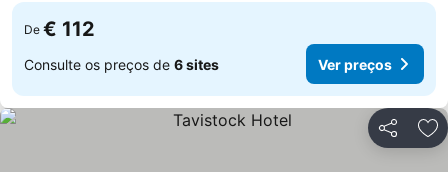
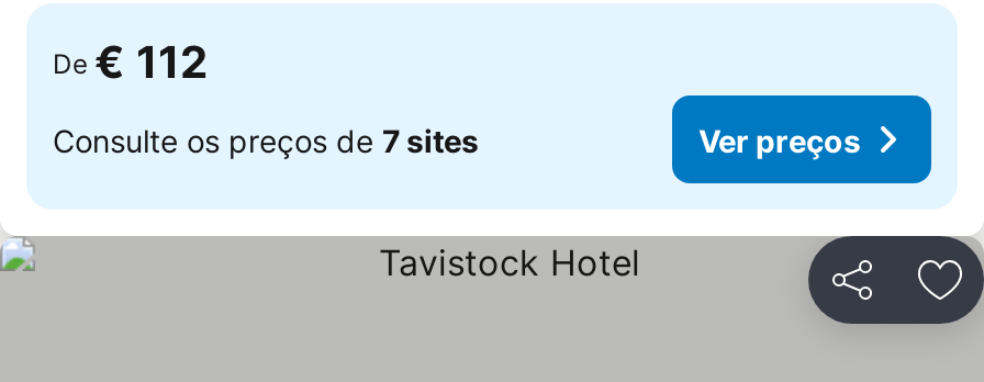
[24,55,219,72] Consulte os preços de 6 sites -> [53,121,479,158] Consulte os preços de 7 sites

